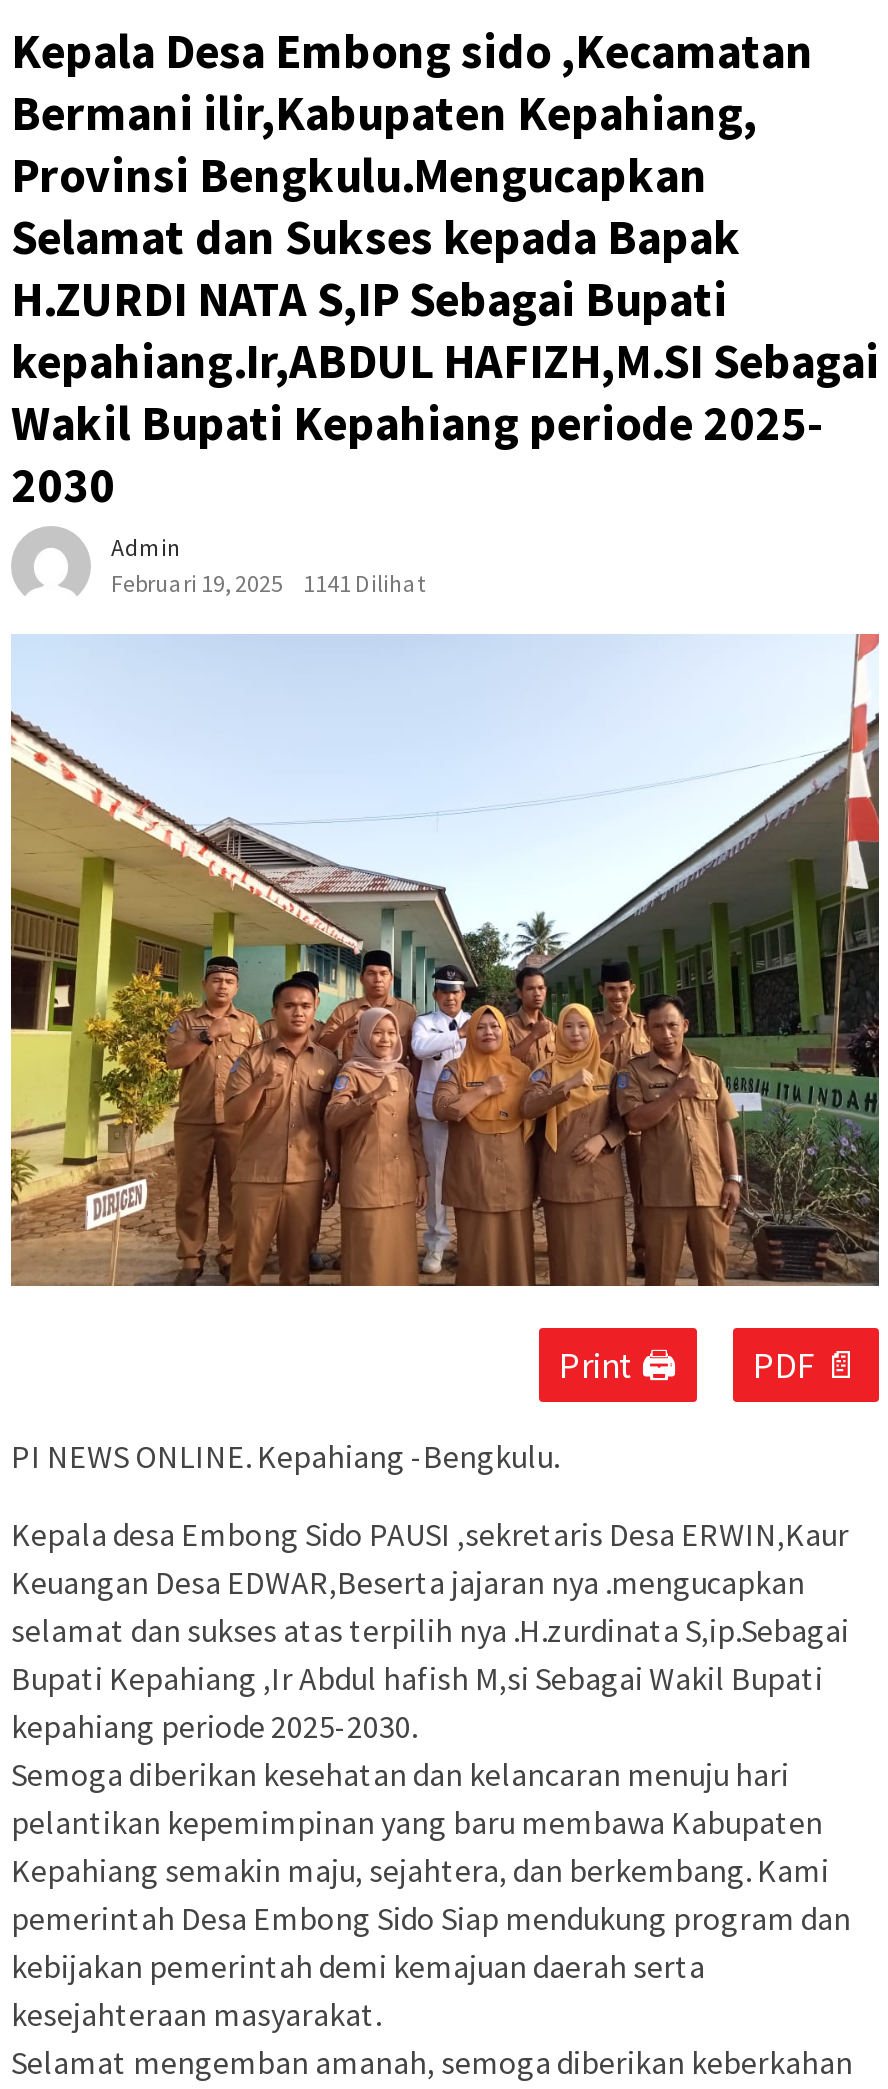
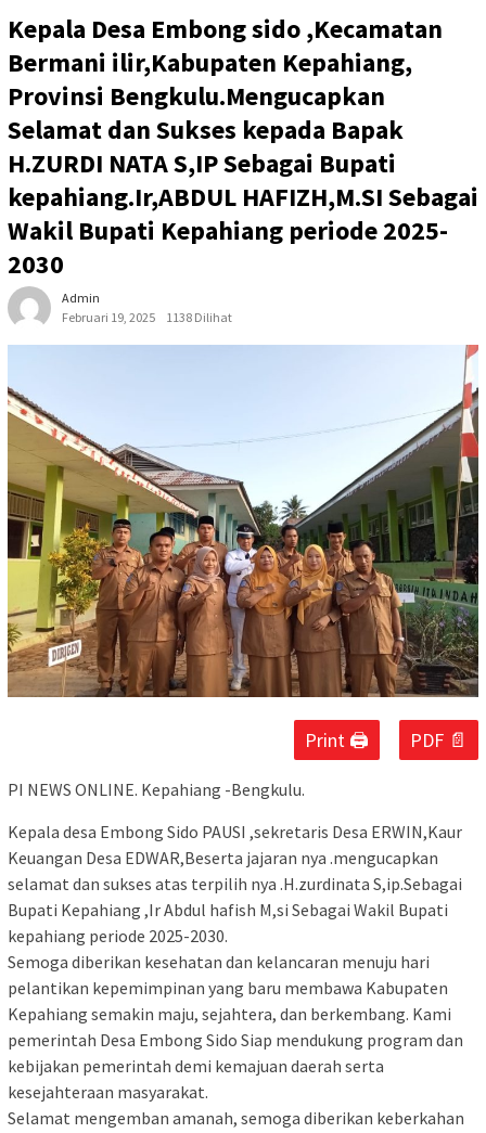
[111,569,425,599] Februari 19, 2025 1141 Dilihat -> [62,309,232,325] Februari 19, 2025 1138 Dilihat

